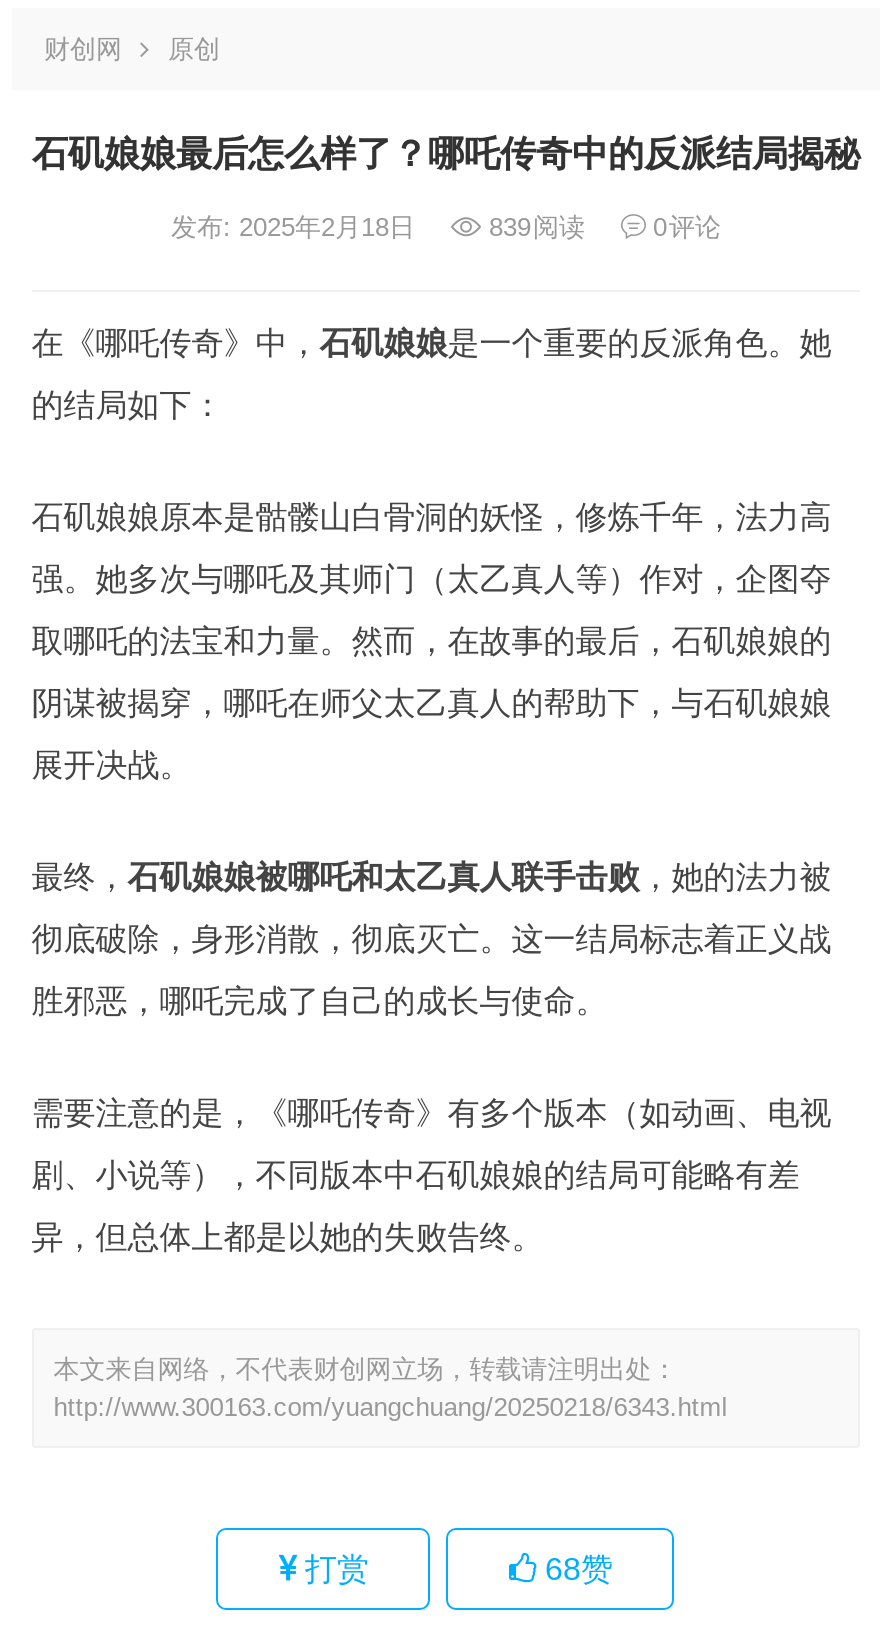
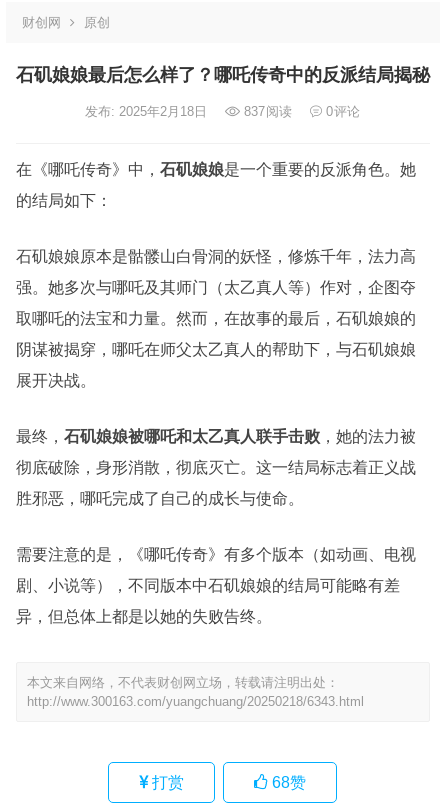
[171,212,721,242] 发布: 2025年2月18日 839阅读 0评论 -> [85,104,360,119] 发布: 2025年2月18日 837阅读 0评论

